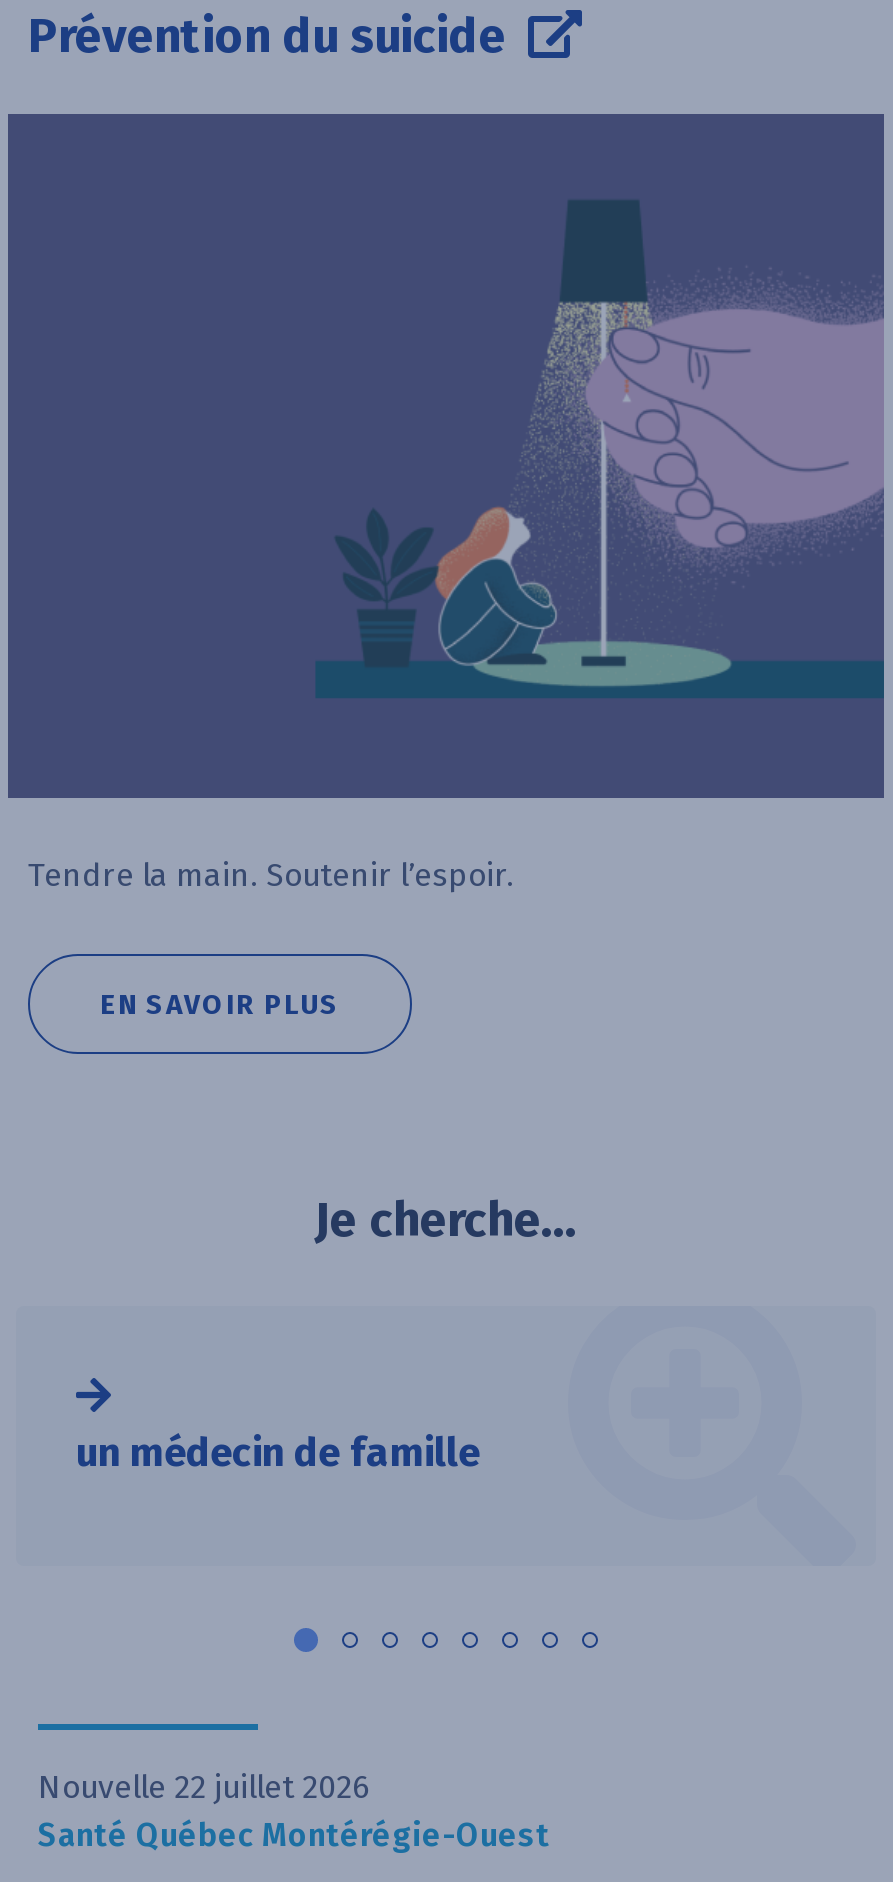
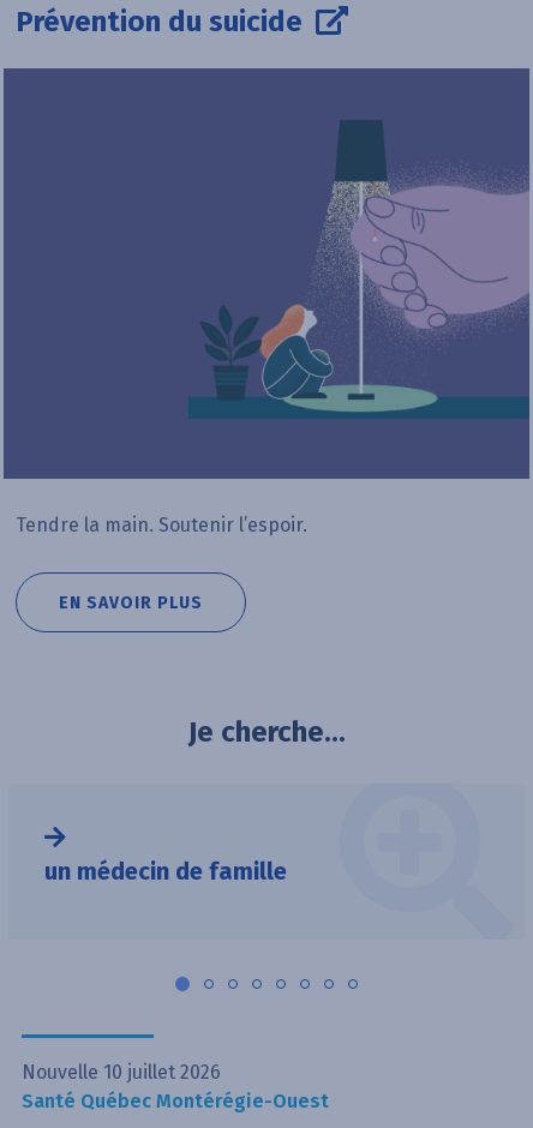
[38,1768,370,1806] Nouvelle 22 juillet 2026 -> [22,1061,221,1083] Nouvelle 10 juillet 2026

